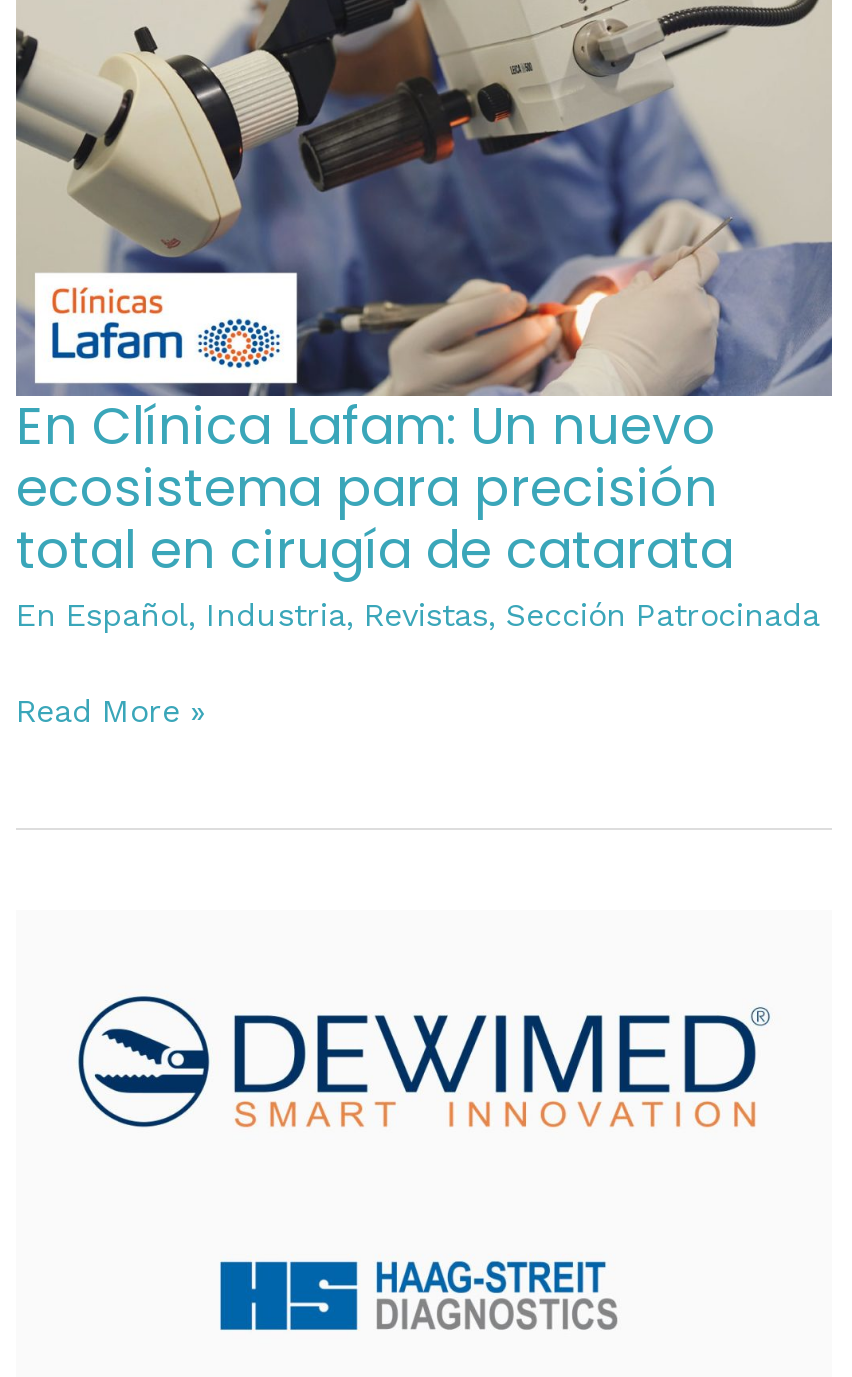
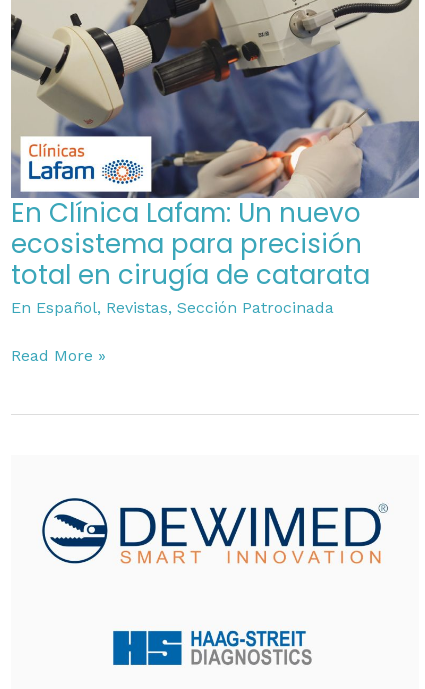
[16,596,820,634] En Español, Industria, Revistas, Sección Patrocinada -> [11,298,334,317] En Español, Revistas, Sección Patrocinada

